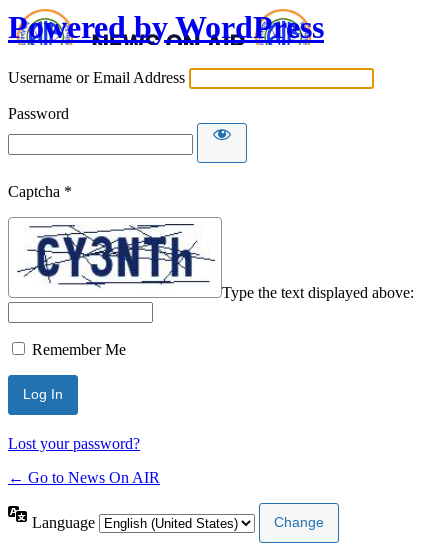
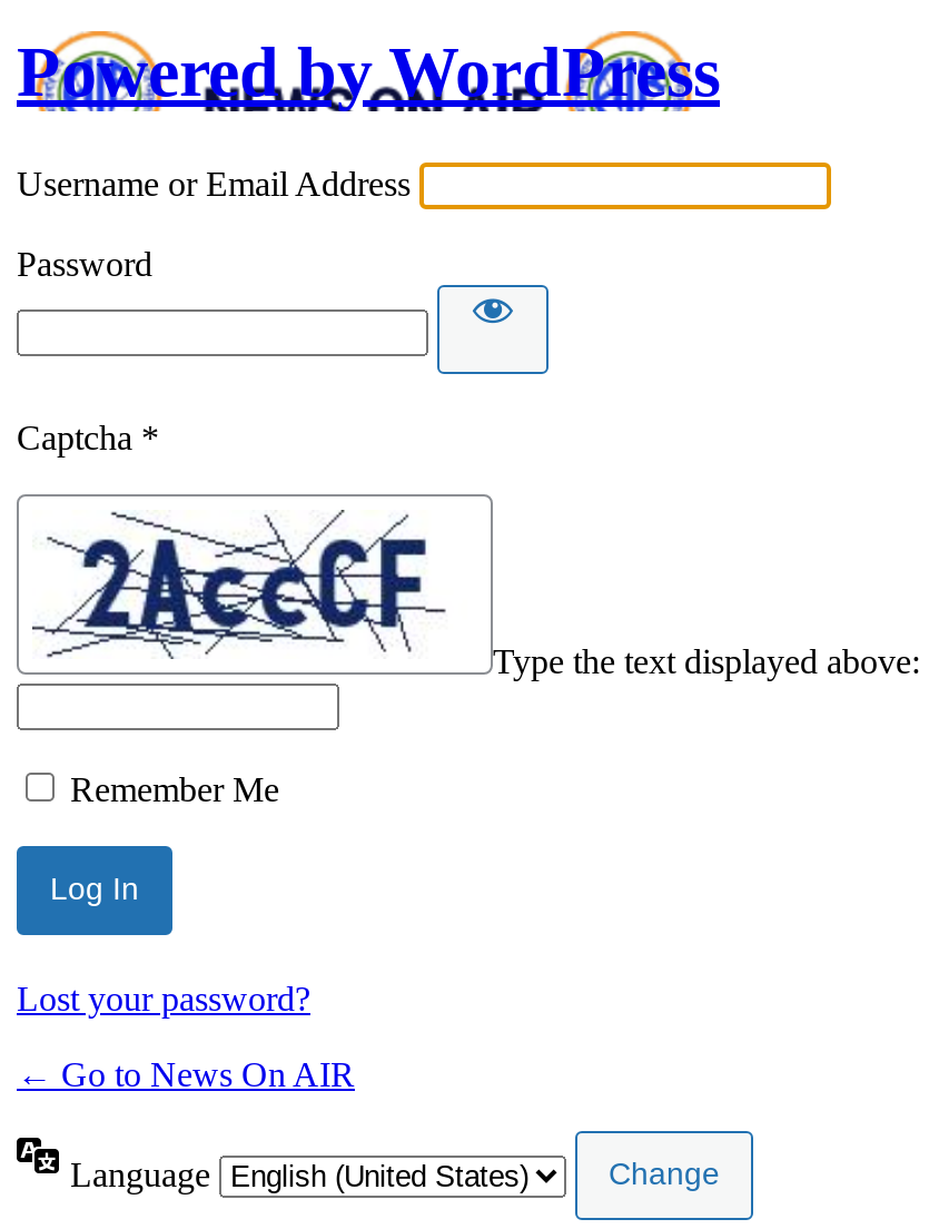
[16,223,216,290] [image] -> [32,510,475,659] [image]

